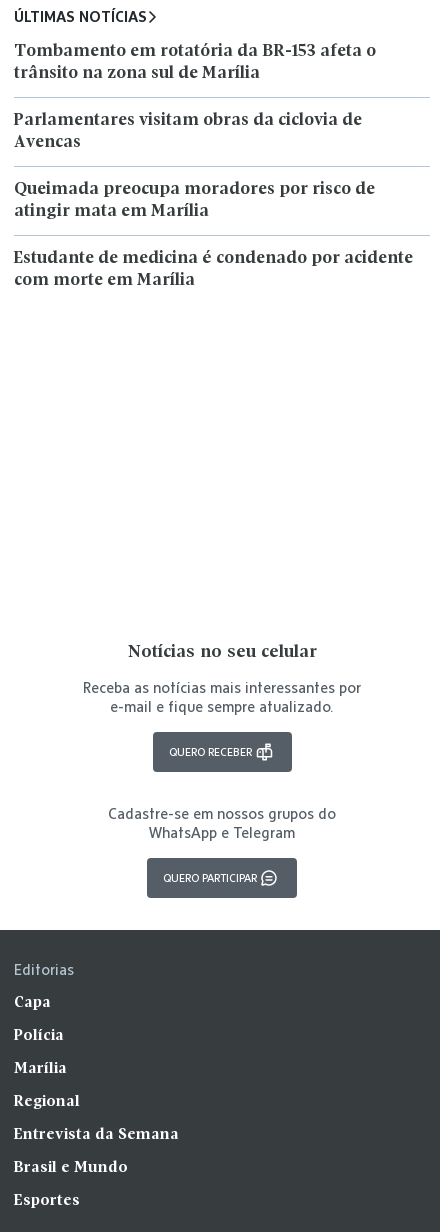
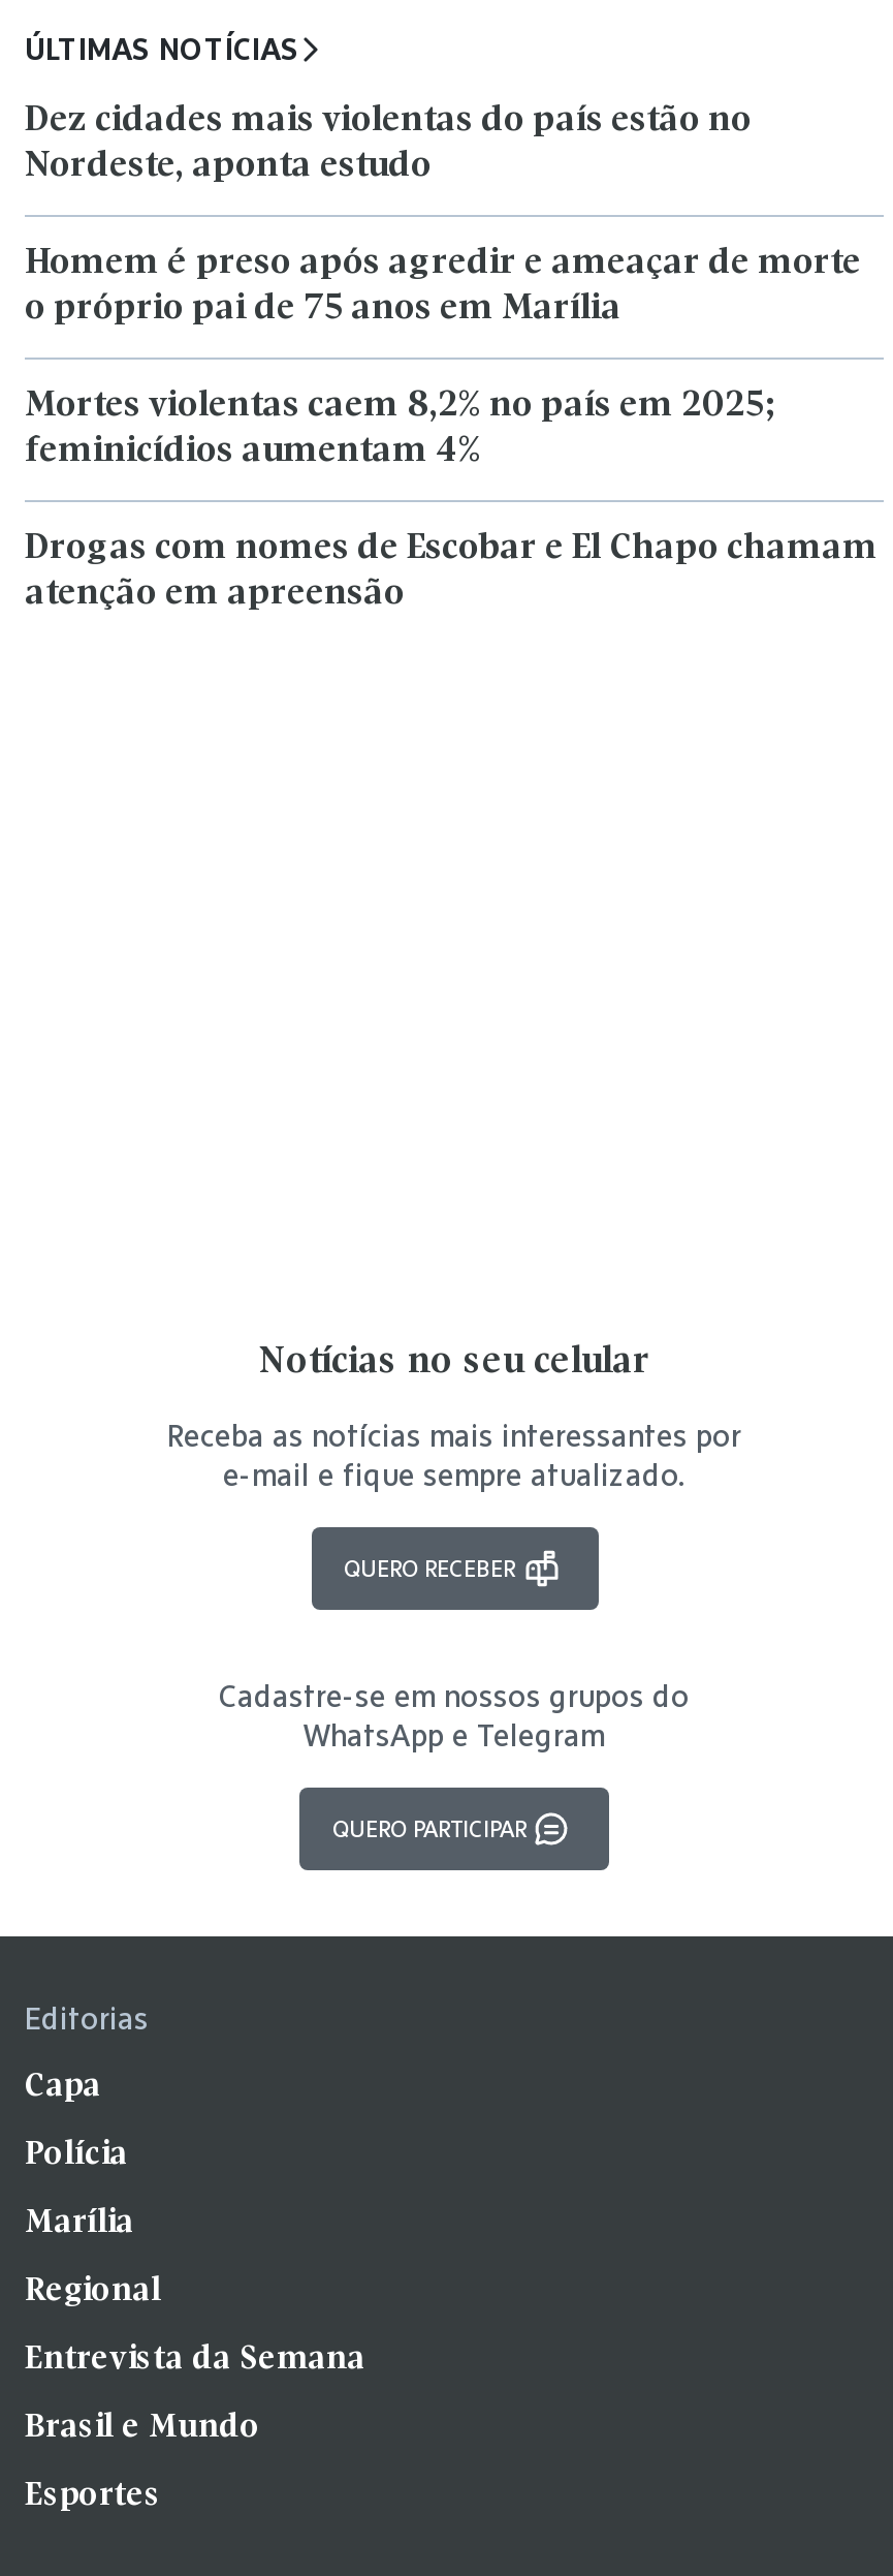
[14,43,376,82] Tombamento em rotatória da BR-153 afeta o | trânsito na zona sul de Marília -> [25,104,752,185] Dez cidades mais violentas do país estão no | Nordeste, aponta estudo
[14,112,362,151] Parlamentares visitam obras da ciclovia de | Avencas -> [25,247,861,327] Homem é preso após agredir e ameaçar de morte | o próprio pai de 75 anos em Marília
[14,181,375,220] Queimada preocupa moradores por risco de | atingir mata em Marília -> [25,389,776,470] Mortes violentas caem 8,2% no país em 2025; | feminicídios aumentam 4%
[14,250,413,289] Estudante de medicina é condenado por acidente | com morte em Marília -> [25,532,878,613] Drogas com nomes de Escobar e El Chapo chamam | atenção em apreensão

